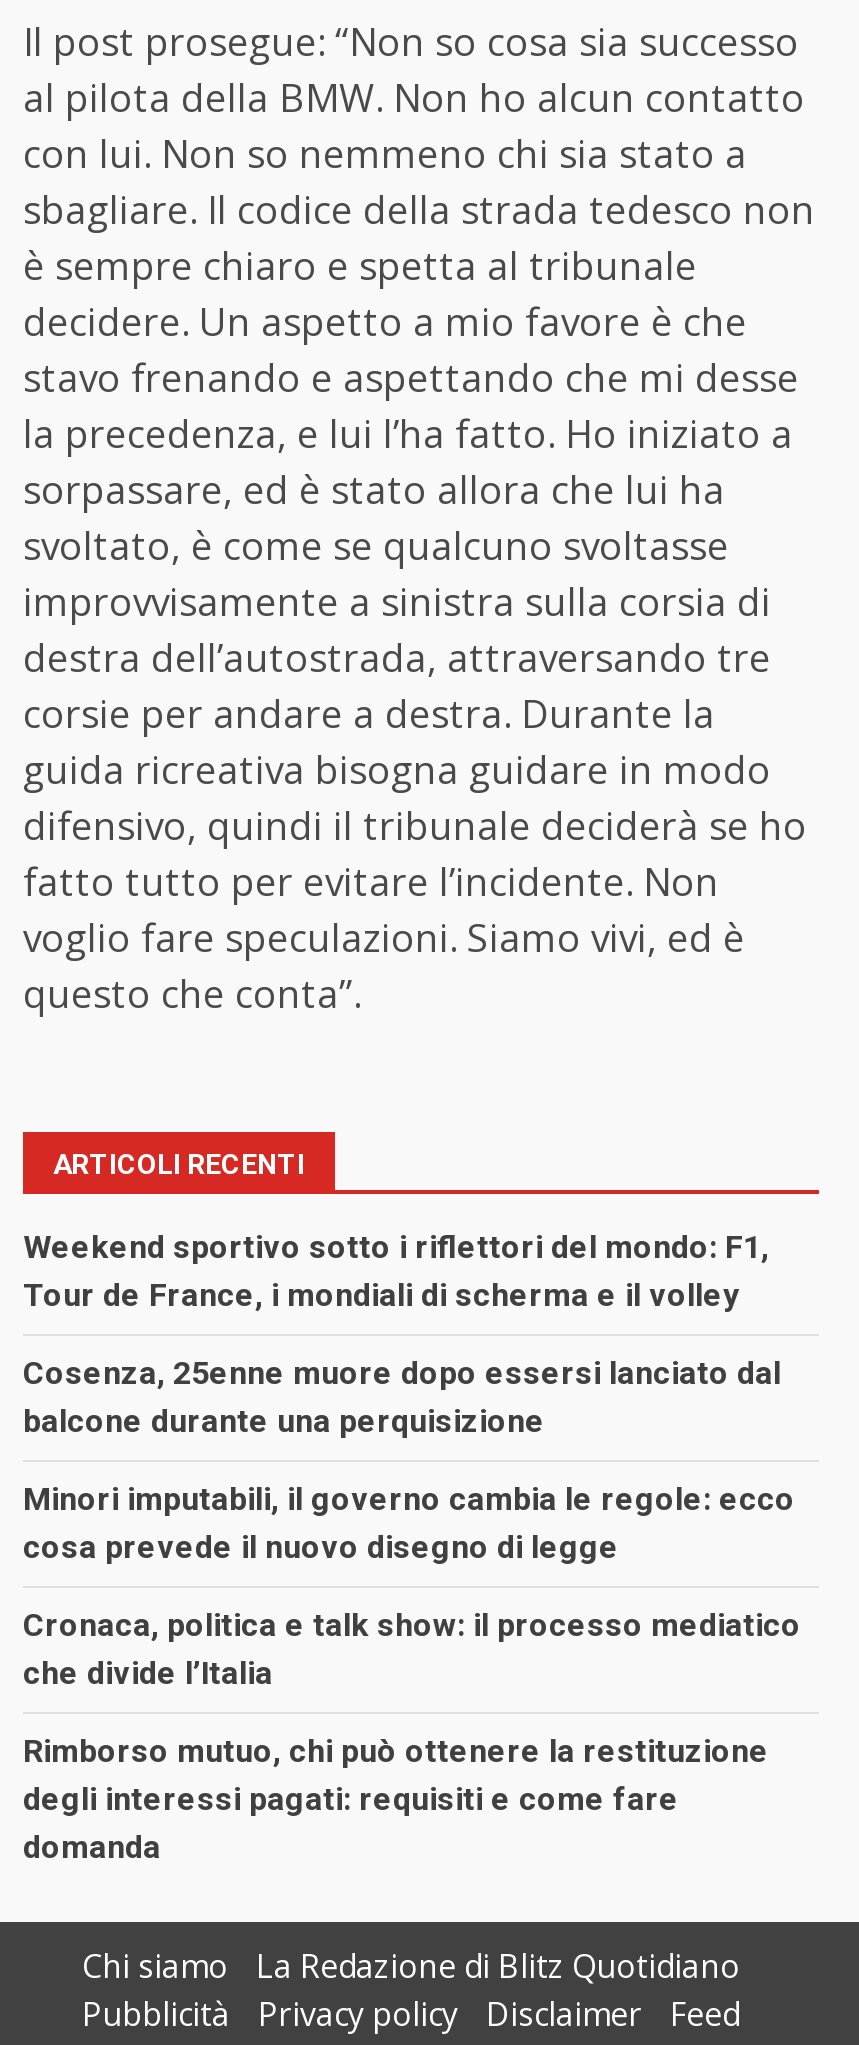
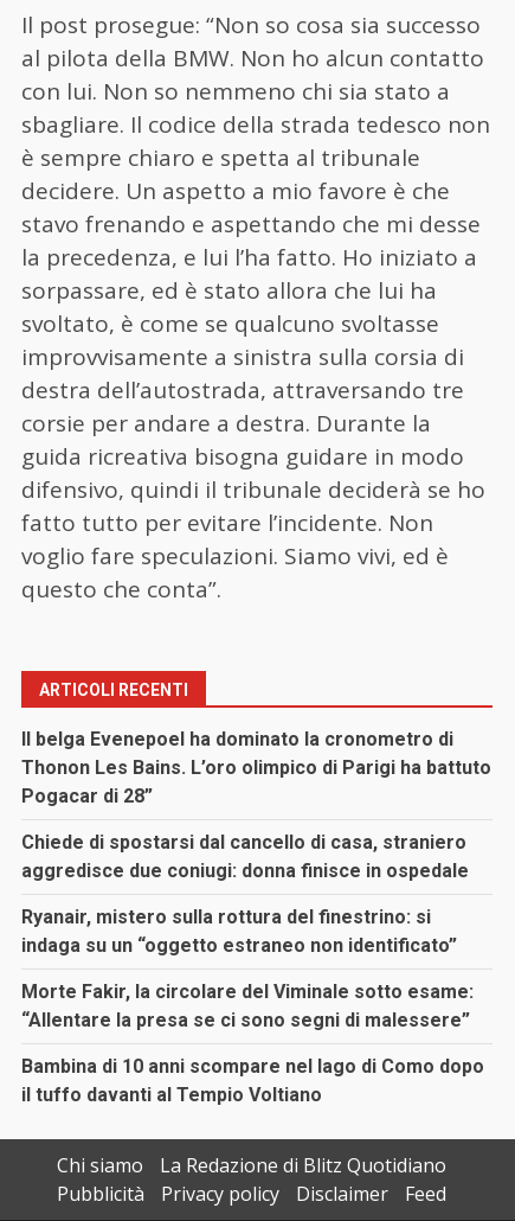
[23,1227,769,1313] Weekend sportivo sotto i riflettori del mondo: F1, | Tour de France, i mondiali di scherma e il volley -> [21,728,491,808] Il belga Evenepoel ha dominato la cronometro di | Thonon Les Bains. L’oro olimpico di Parigi ha battuto | Pogacar di 28”
[23,1353,781,1439] Cosenza, 25enne muore dopo essersi lanciato dal | balcone durante una perquisizione -> [21,831,469,882] Chiede di spostarsi dal cancello di casa, straniero | aggredisce due coniugi: donna finisce in ospedale
[23,1479,795,1565] Minori imputabili, il governo cambia le regole: ecco | cosa prevede il nuovo disegno di legge -> [21,906,457,957] Ryanair, mistero sulla rottura del finestrino: si | indaga su un “oggetto estraneo non identificato”
[23,1605,801,1691] Cronaca, politica e talk show: il processo mediatico | che divide l’Italia -> [21,981,474,1032] Morte Fakir, la circolare del Viminale sotto esame: | “Allentare la presa se ci sono segni di malessere”
[23,1731,769,1865] Rimborso mutuo, chi può ottenere la restituzione | degli interessi pagati: requisiti e come fare | domanda -> [21,1056,484,1106] Bambina di 10 anni scompare nel lago di Como dopo | il tuffo davanti al Tempio Voltiano

